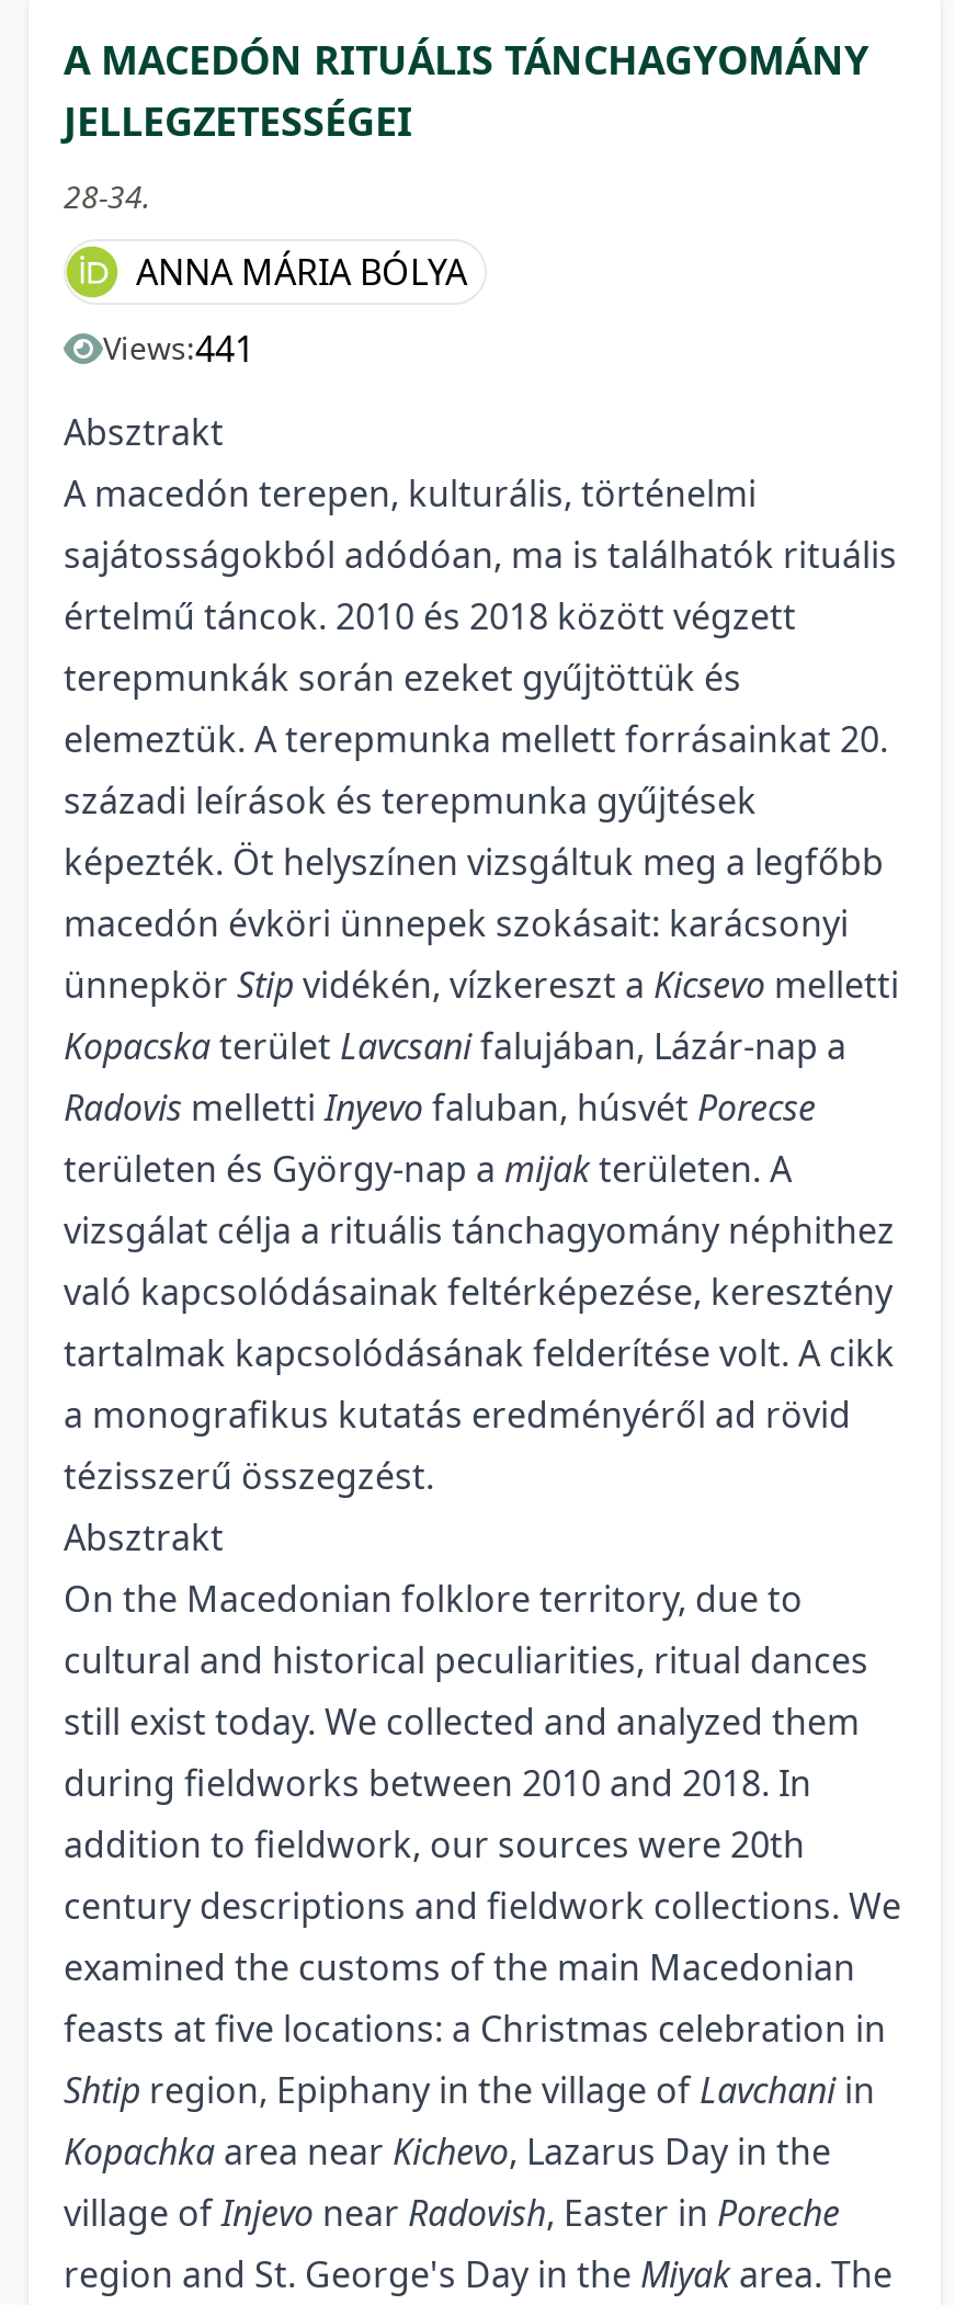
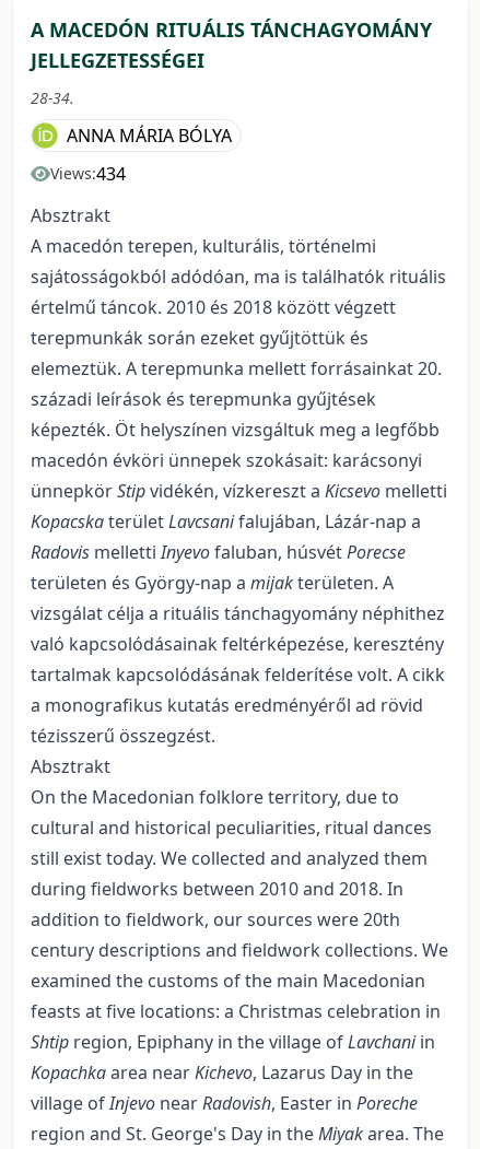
[103,325,254,373] Views:441 -> [50,162,126,186] Views:434

